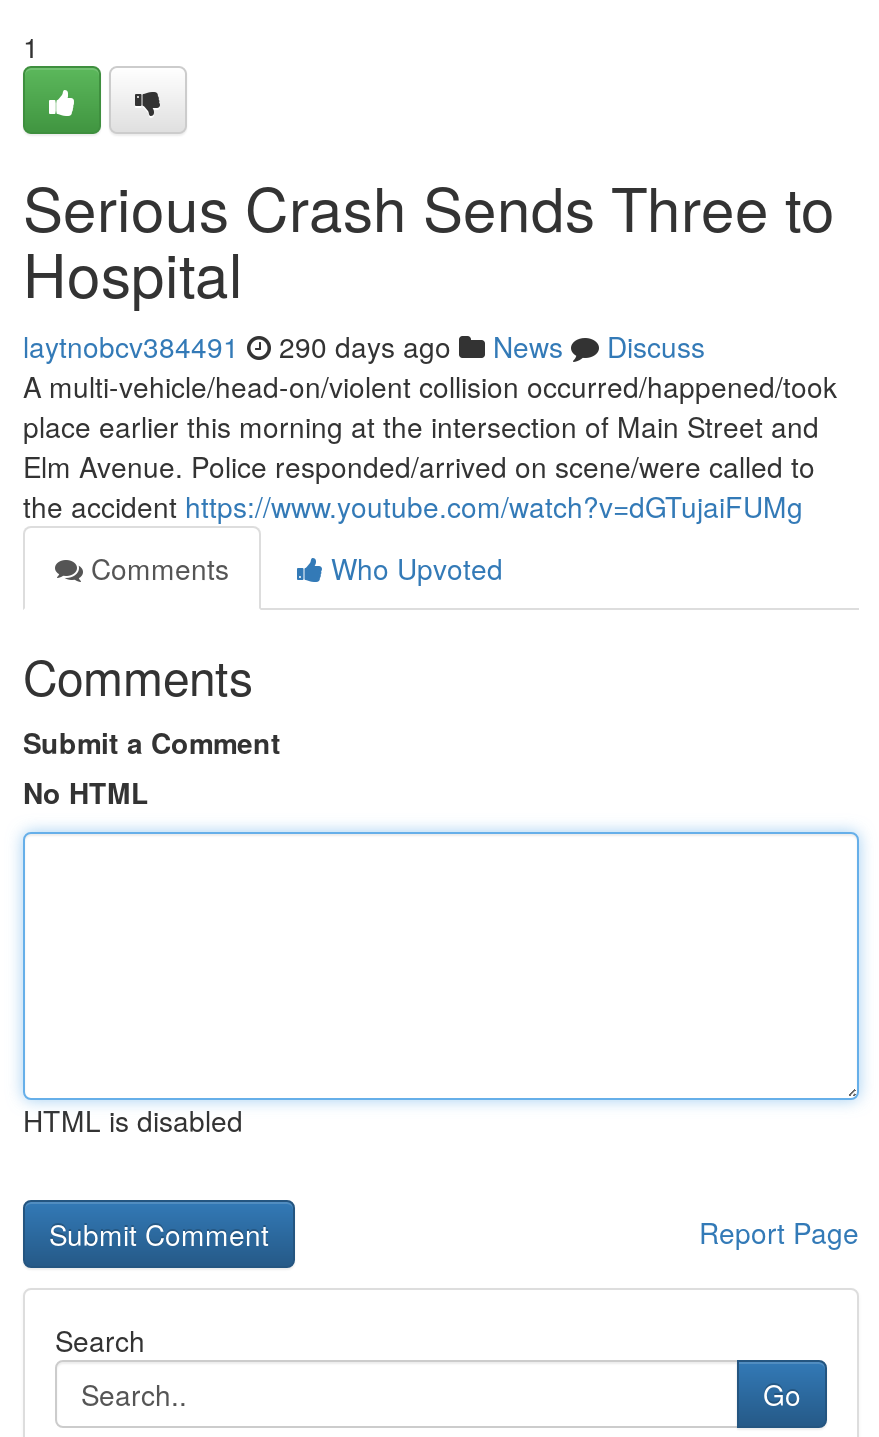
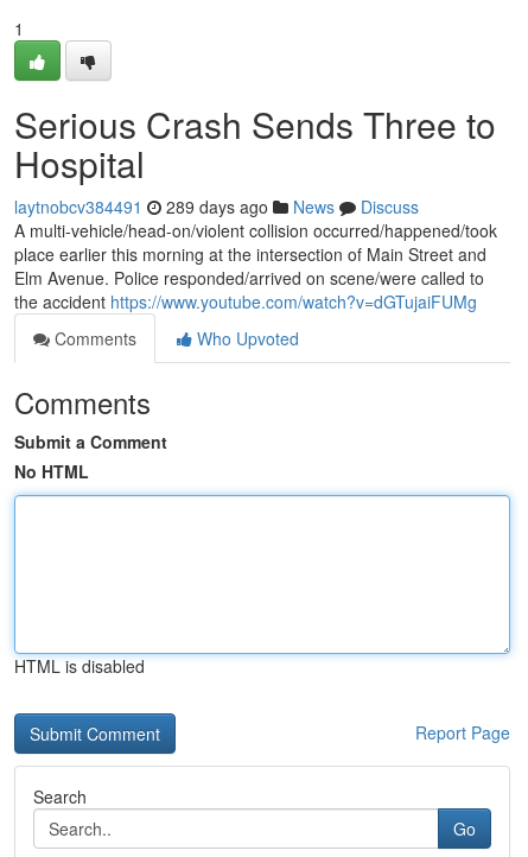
[23,326,705,366] laytnobcv384491 290 days ago News Discuss -> [14,195,419,218] laytnobcv384491 289 days ago News Discuss

